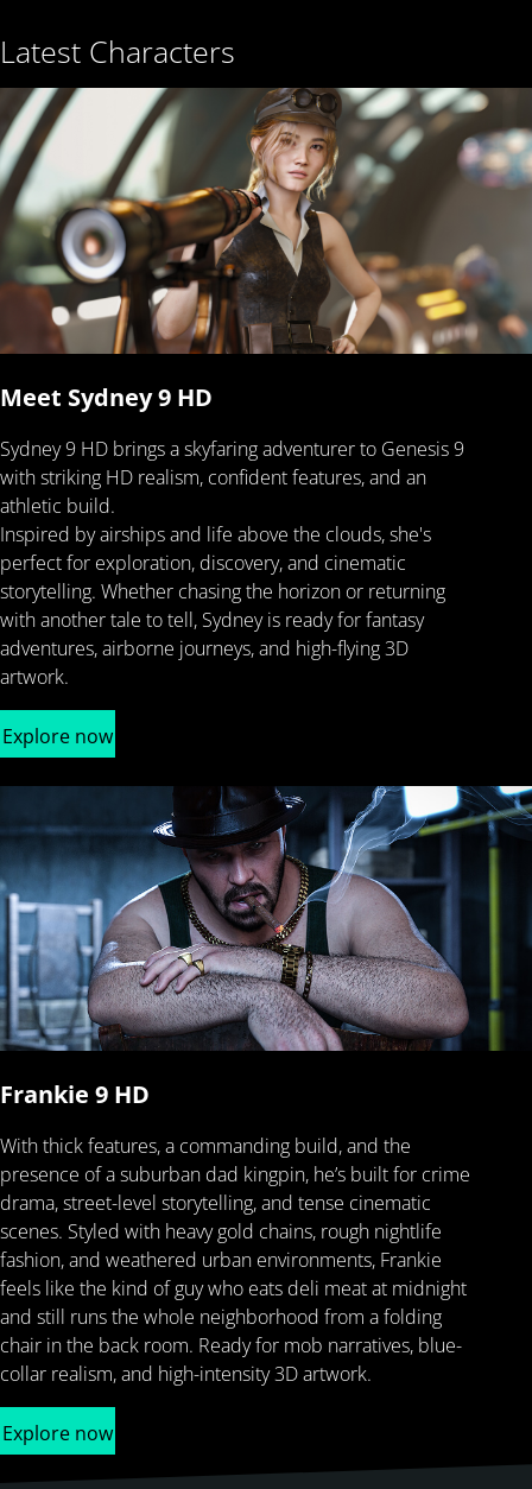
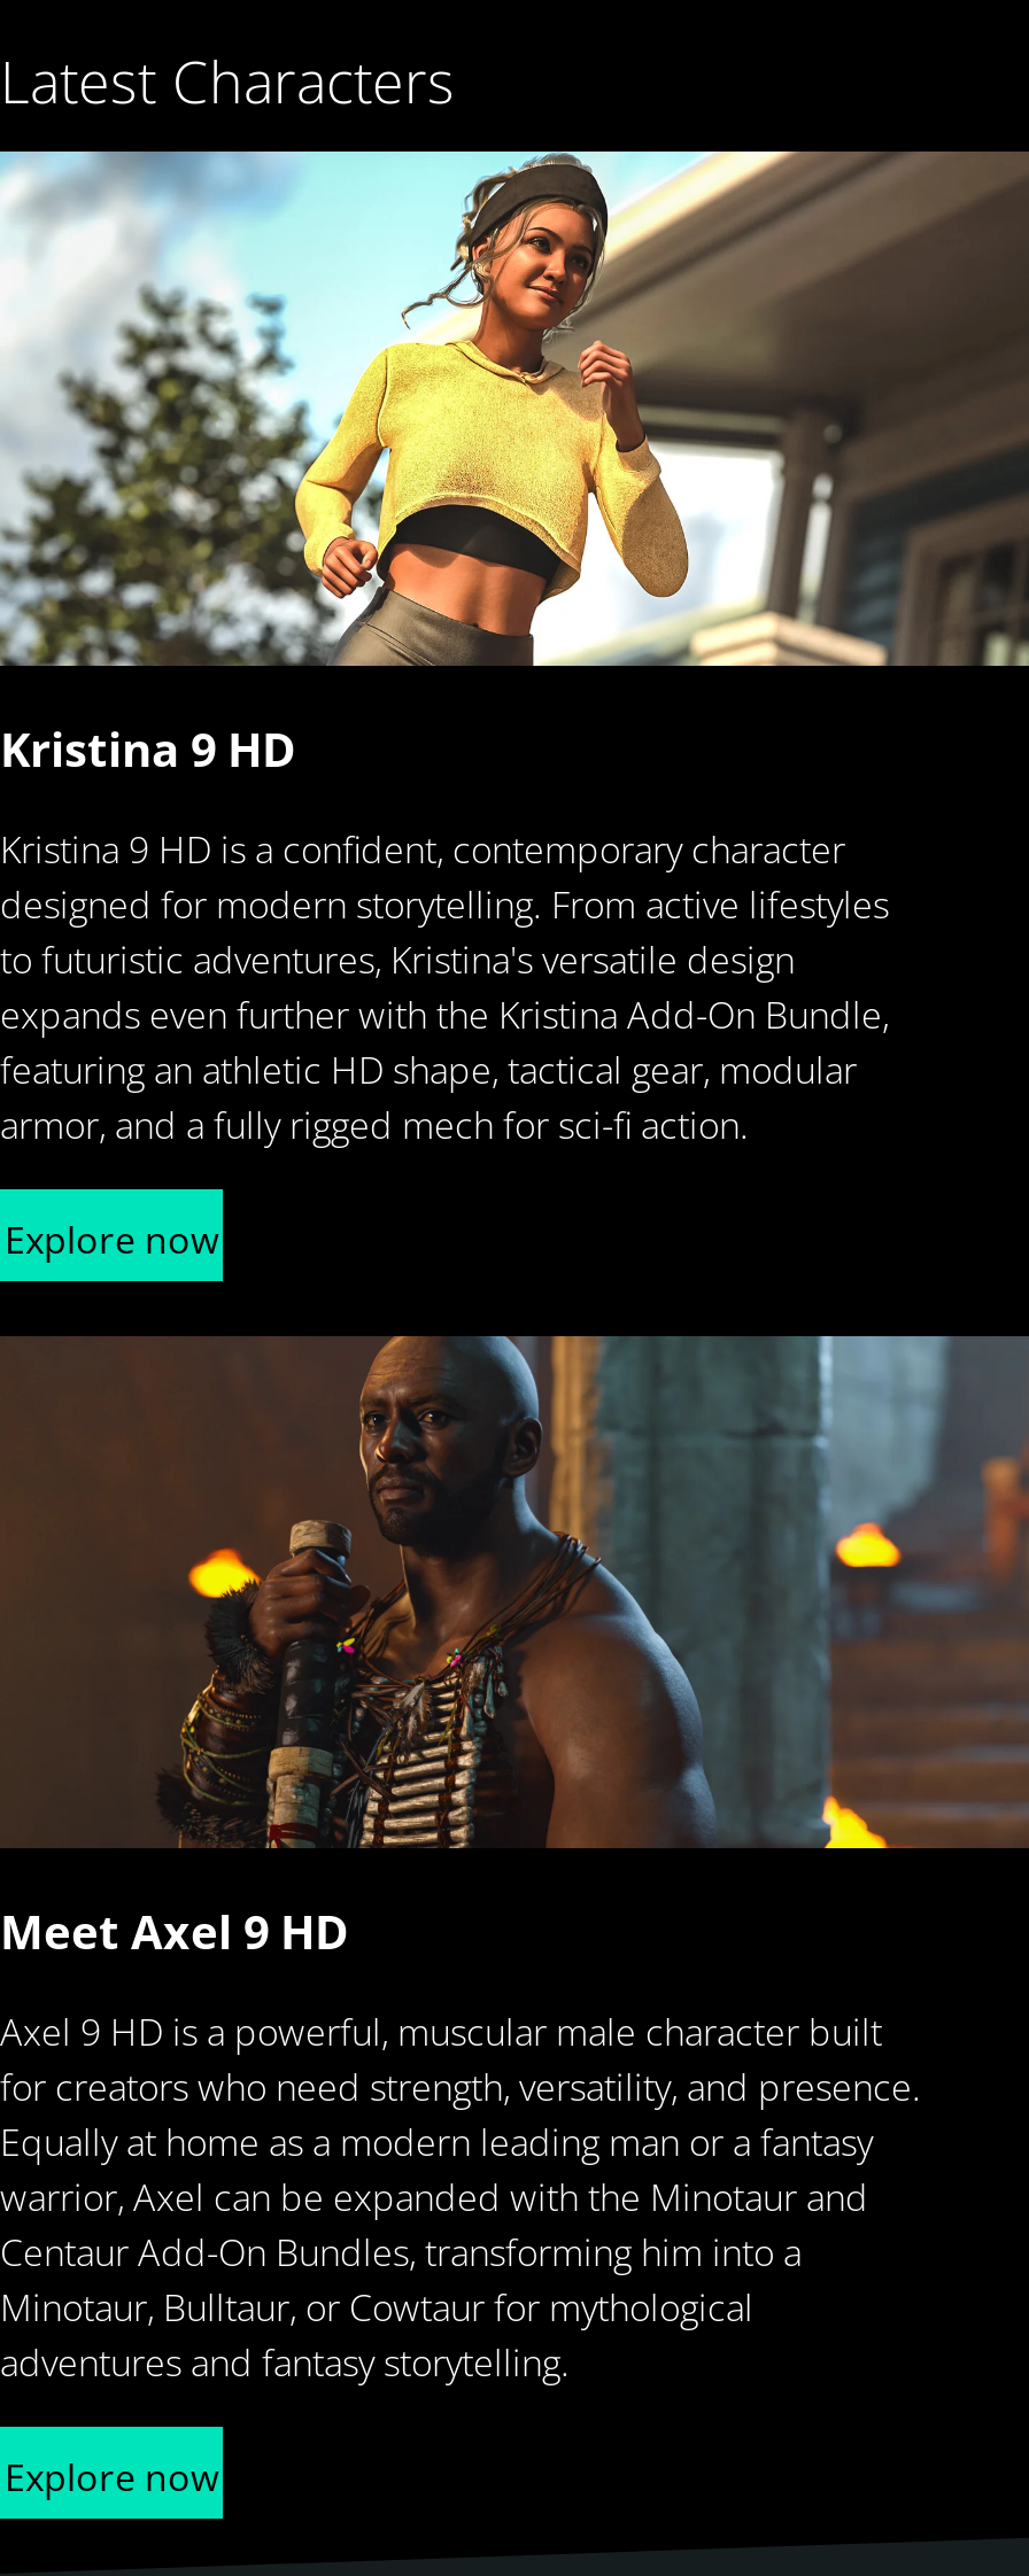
[0,87,528,413] [image] | Meet Sydney 9 HD -> [0,149,1022,780] [image] | Kristina 9 HD
[0,435,464,690] Sydney 9 HD brings a skyfaring adventurer to Genesis 9 | with striking HD realism, confident features, and an | athletic build. | Inspired by airships and life above the clouds, she's | perfect for exploration, discovery, and cinematic | storytelling. Whether chasing the horizon or returning | with another tale to tell, Sydney is ready for fantasy | adventures, airborne journeys, and high-flying 3D | artwork. -> [0,824,889,1150] Kristina 9 HD is a confident, contemporary character | designed for modern storytelling. From active lifestyles | to futuristic adventures, Kristina's versatile design | expands even further with the Kristina Add-On Bundle, | featuring an athletic HD shape, tactical gear, modular | armor, and a fully rigged mech for sci-fi action.
[0,785,528,1111] [image] | Frankie 9 HD -> [0,1334,1022,1964] [image] | Meet Axel 9 HD
[0,1133,470,1387] With thick features, a commanding build, and the | presence of a suburban dad kingpin, he’s built for crime | drama, street-level storytelling, and tense cinematic | scenes. Styled with heavy gold chains, rough nightlife | fashion, and weathered urban environments, Frankie | feels like the kind of guy who eats deli meat at midnight | and still runs the whole neighborhood from a folding | chair in the back room. Ready for mob narratives, blue- | collar realism, and high-intensity 3D artwork. -> [0,2007,921,2388] Axel 9 HD is a powerful, muscular male character built | for creators who need strength, versatility, and presence. | Equally at home as a modern leading man or a fantasy | warrior, Axel can be expanded with the Minotaur and | Centaur Add-On Bundles, transforming him into a | Minotaur, Bulltaur, or Cowtaur for mythological | adventures and fantasy storytelling.

